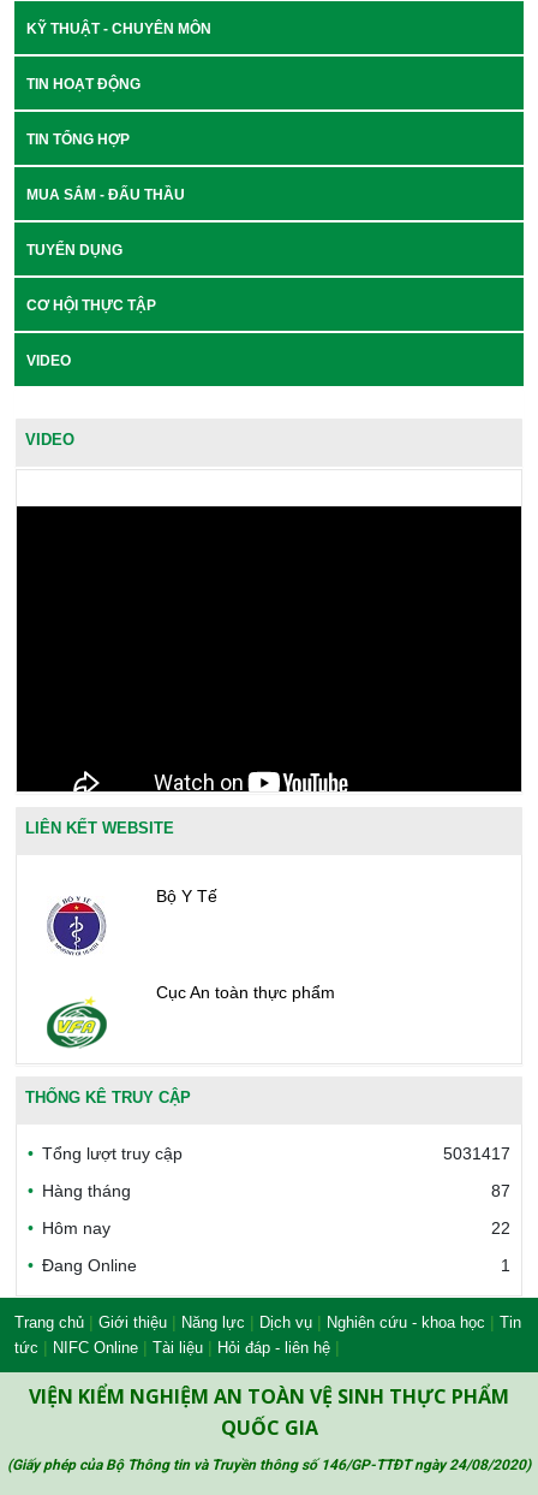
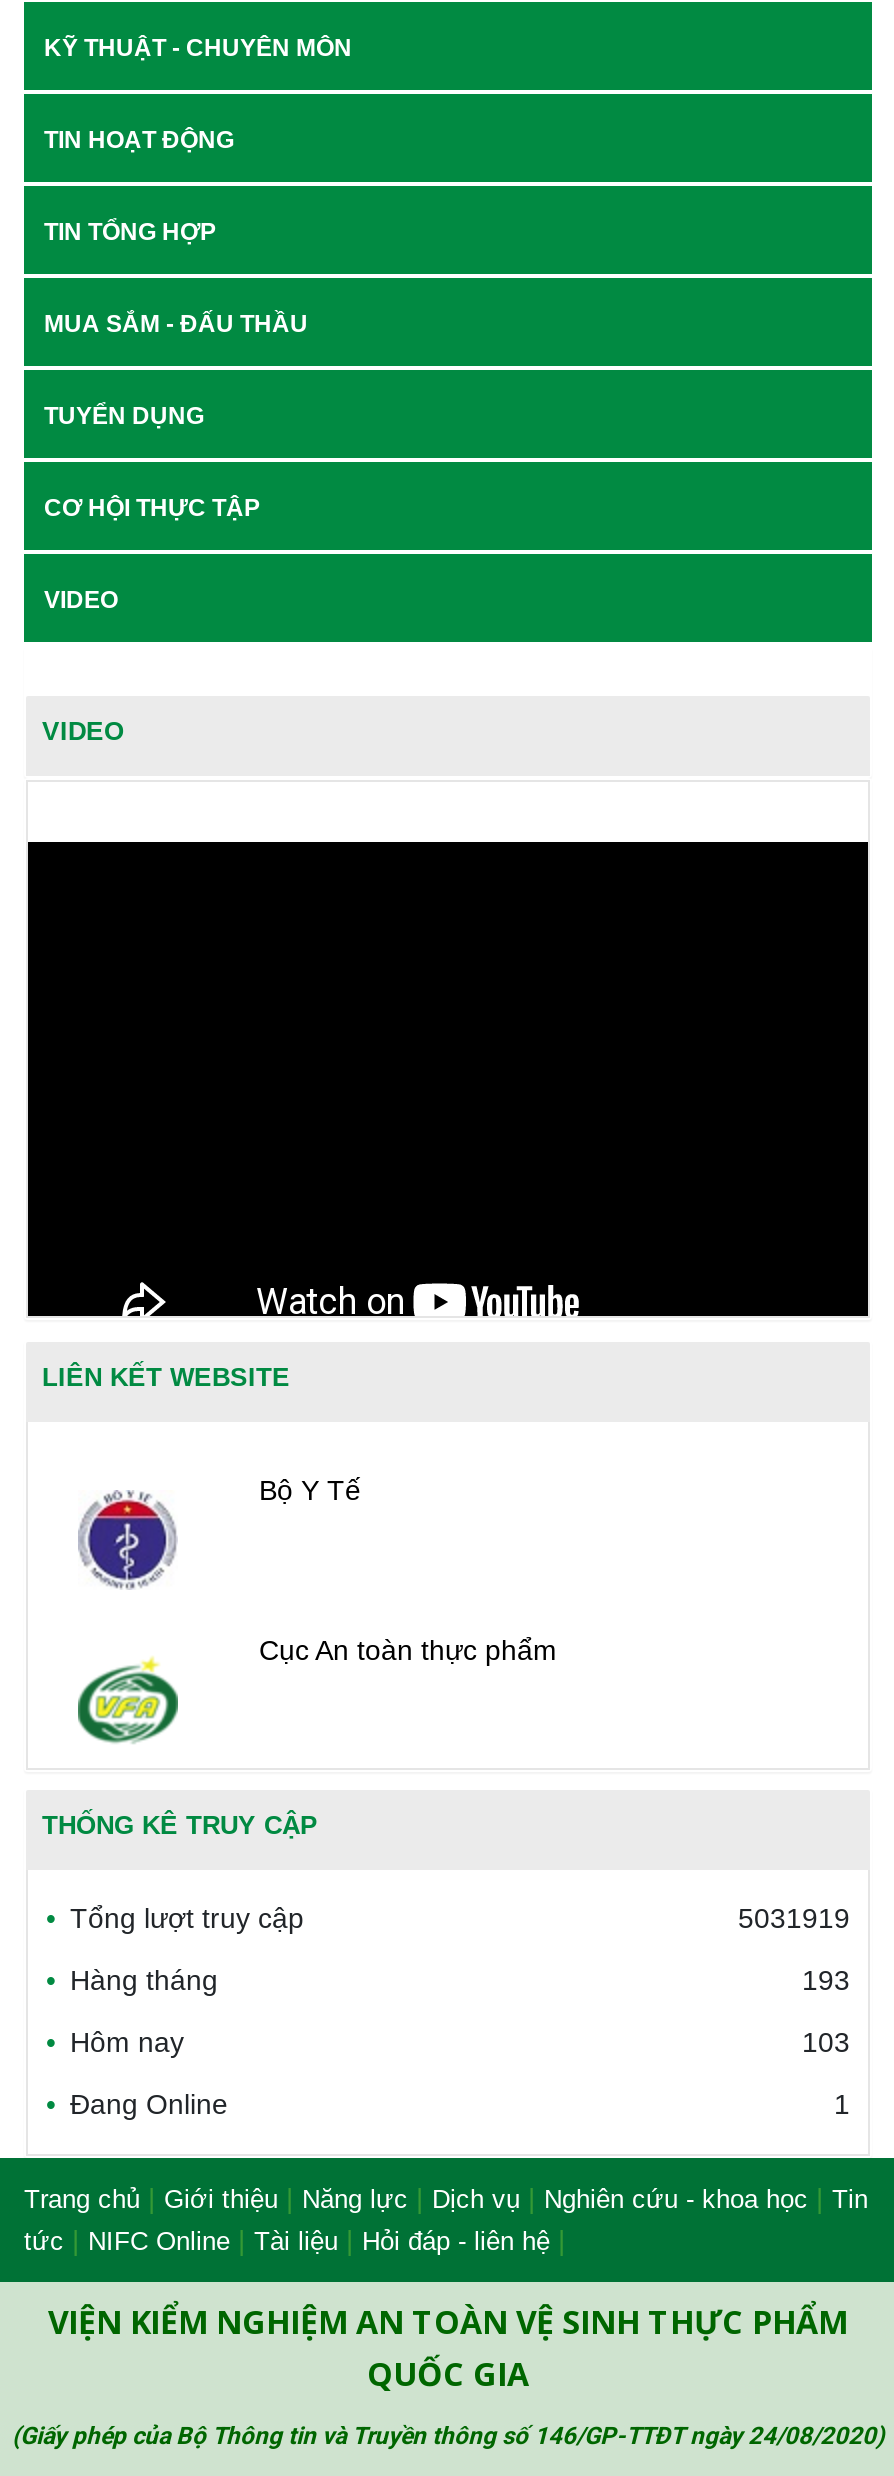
[443,1143,510,1163] 5031417 -> [738,1901,850,1933] 5031919
[491,1181,510,1200] 87 -> [802,1963,850,1995] 193
[491,1218,510,1237] 22 -> [802,2025,850,2057] 103

